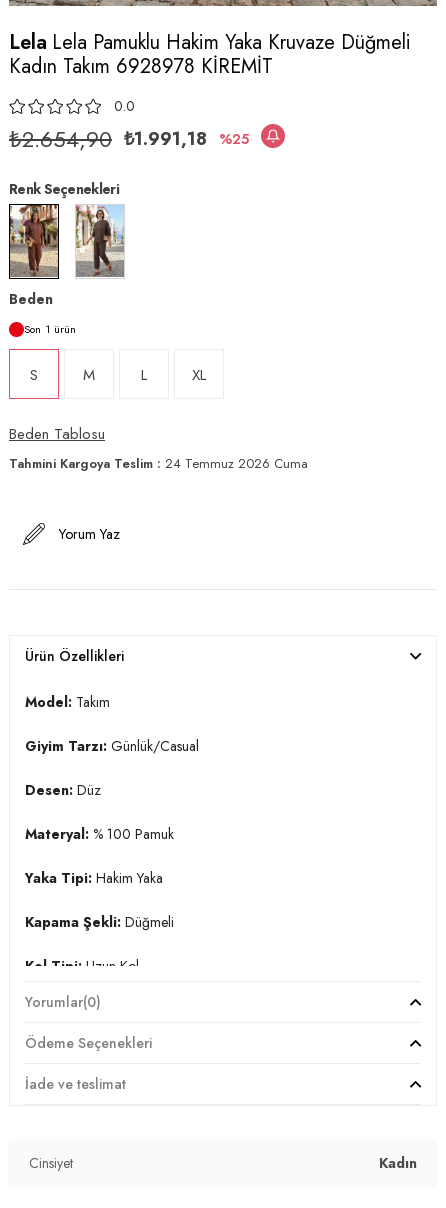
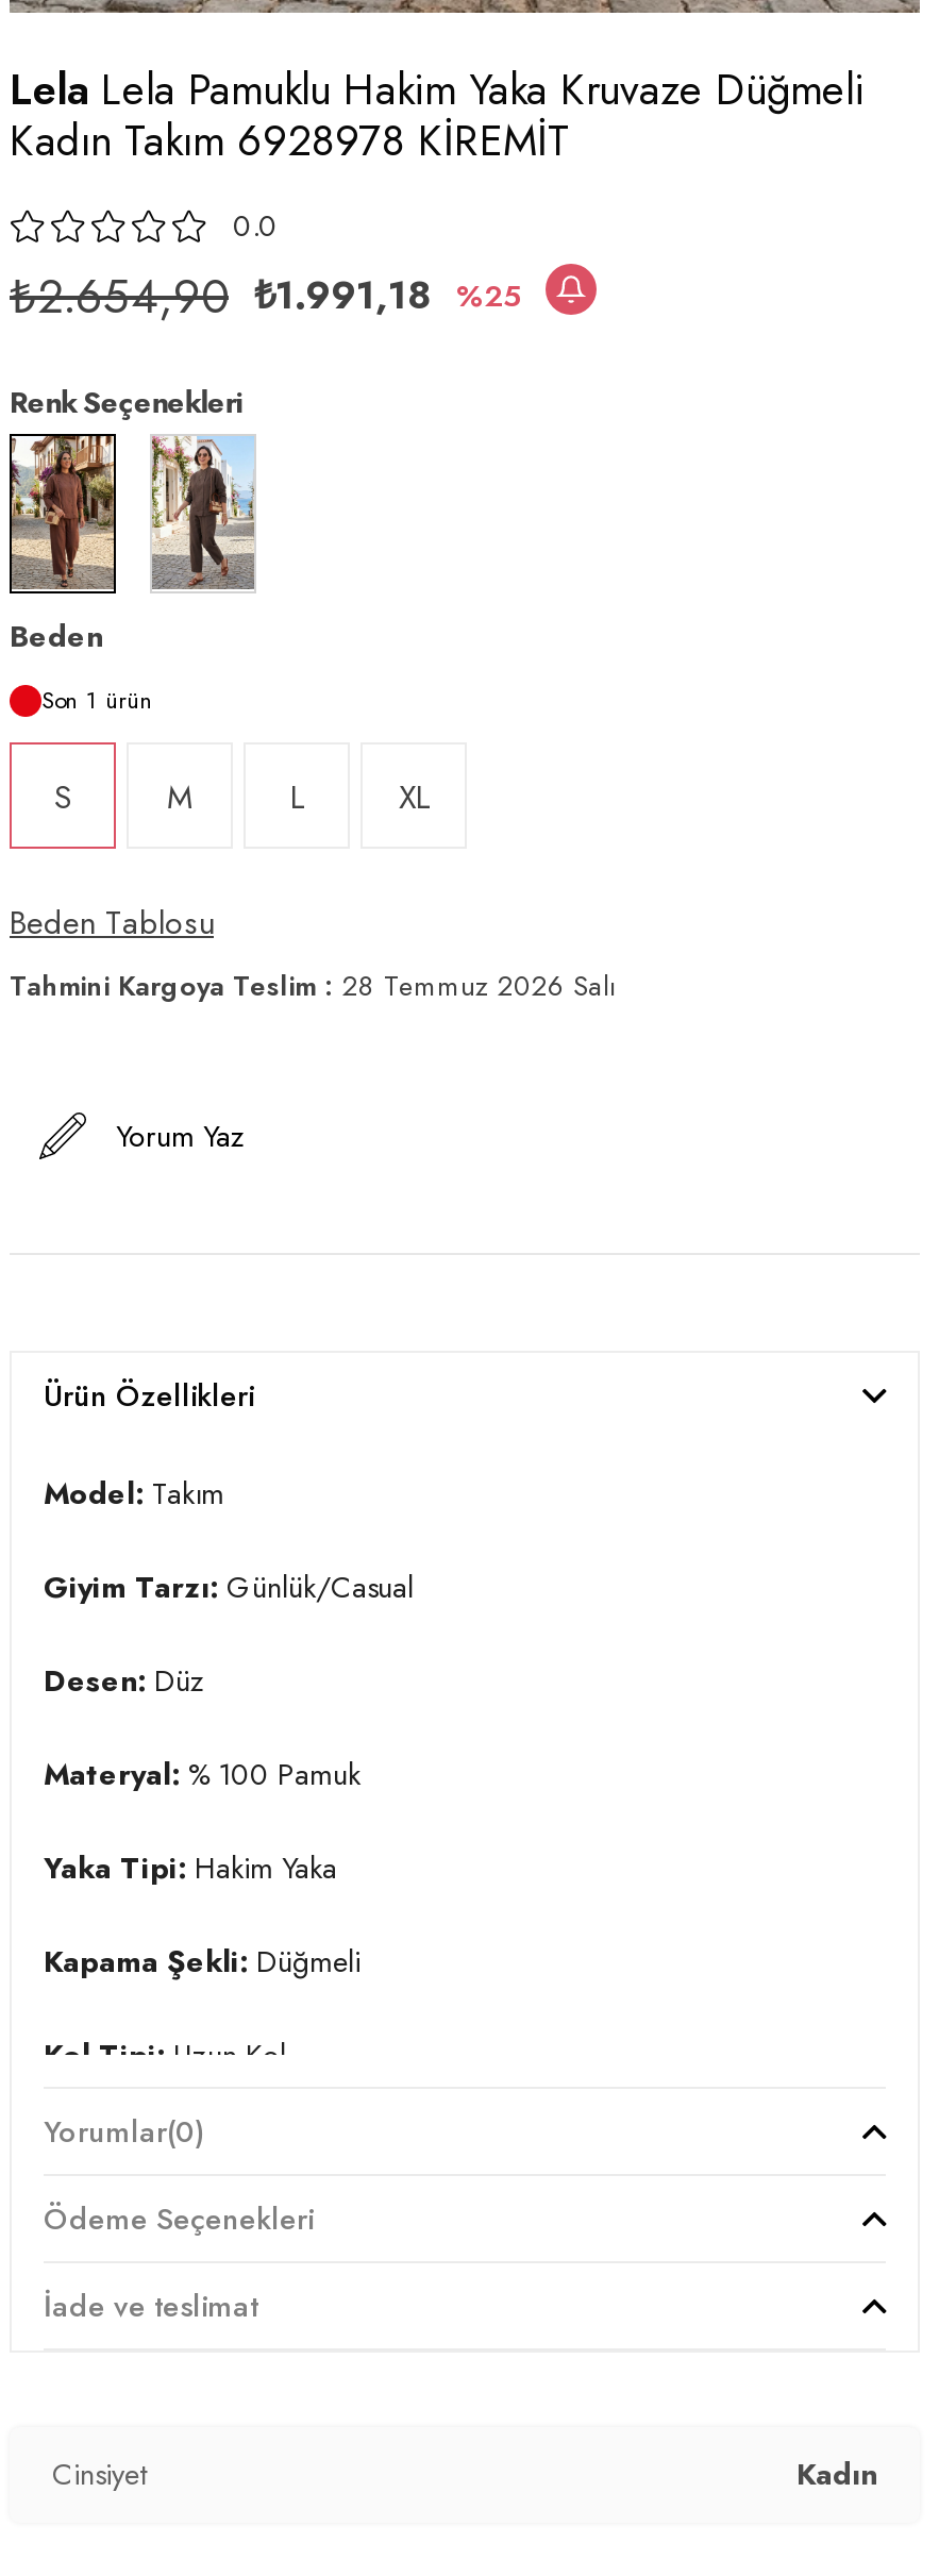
[9,454,308,473] Tahmini Kargoya Teslim : 24 Temmuz 2026 Cuma -> [10,966,616,1006] Tahmini Kargoya Teslim : 28 Temmuz 2026 Salı

